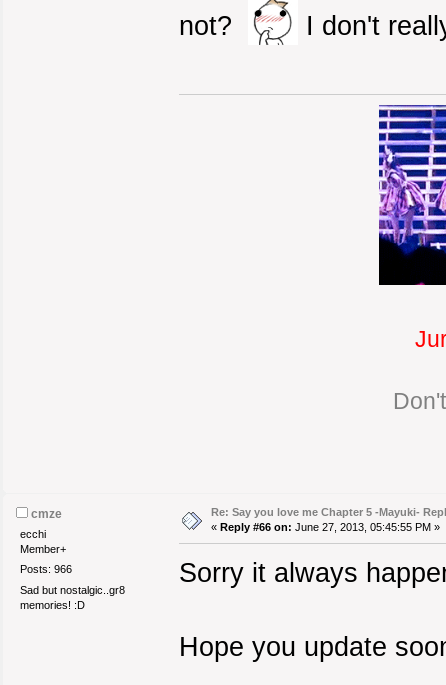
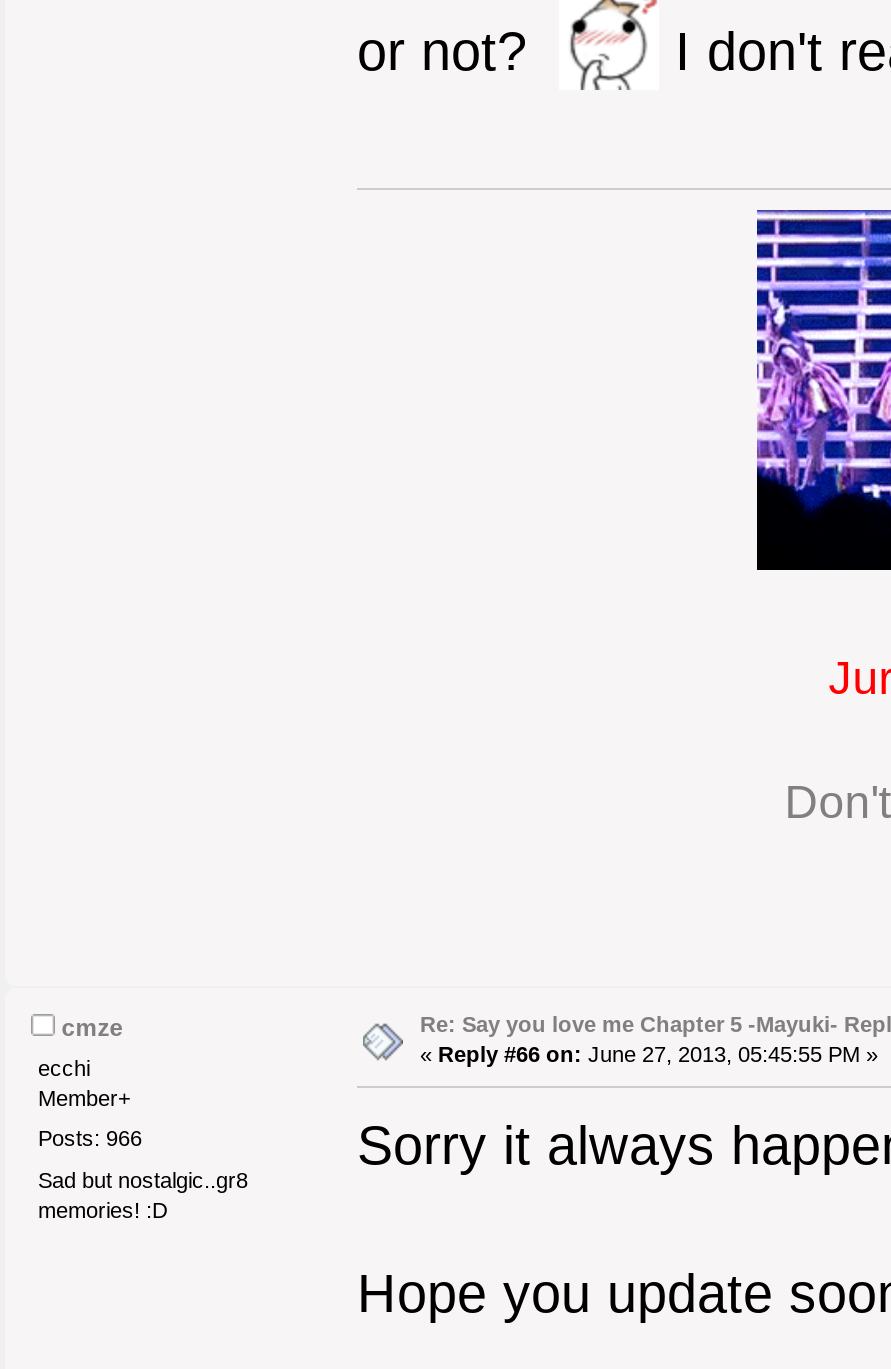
[179,11,248,41] not? -> [357,22,559,82] or not?

